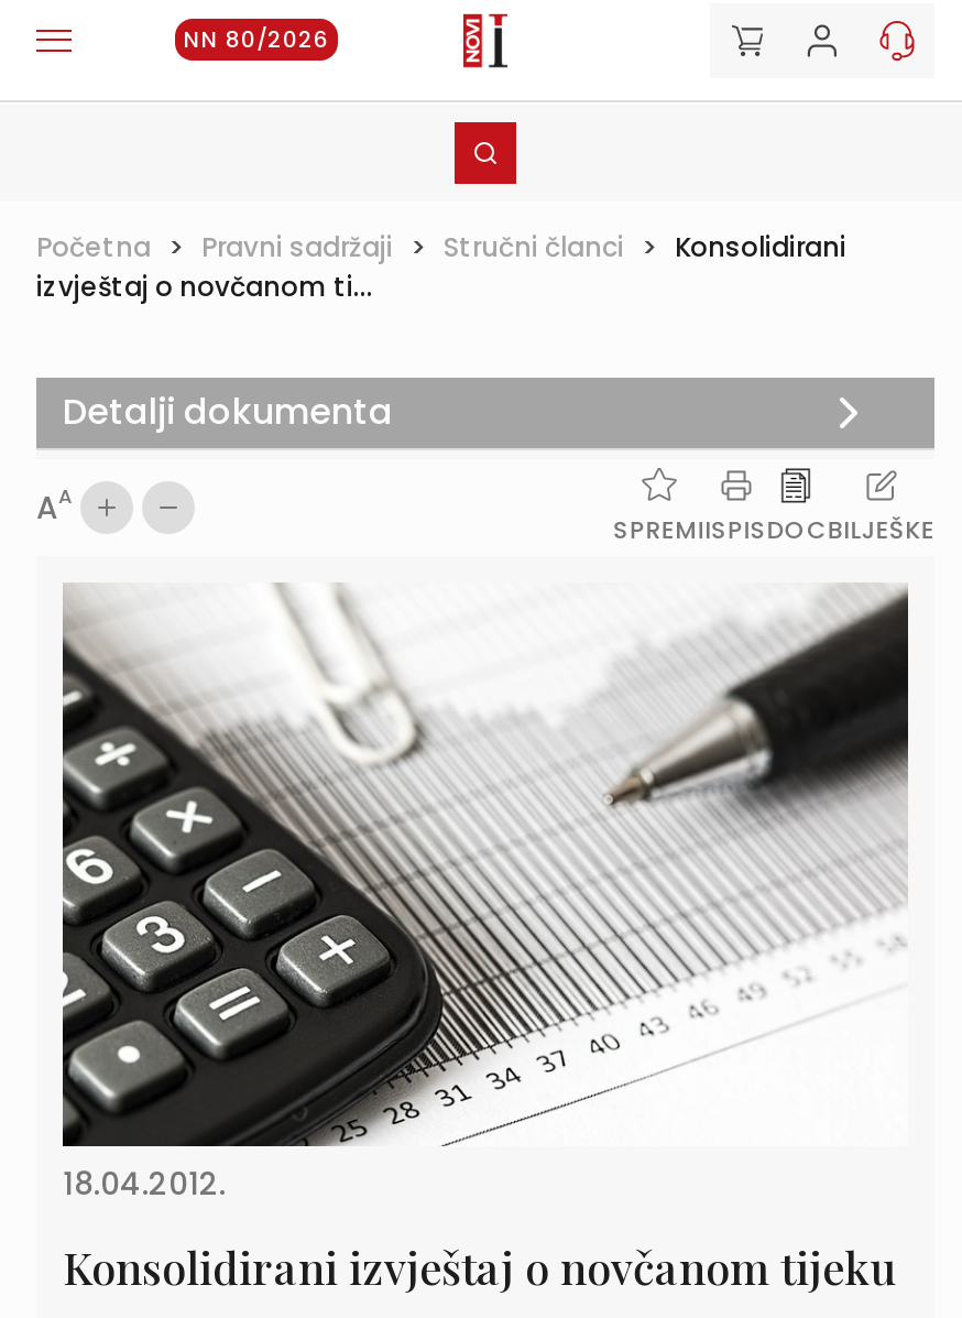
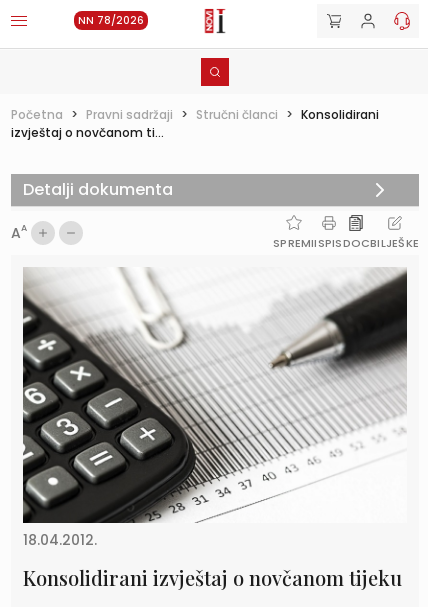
[184,23,329,56] NN 80/2026 -> [78,13,144,28] NN 78/2026

